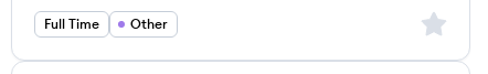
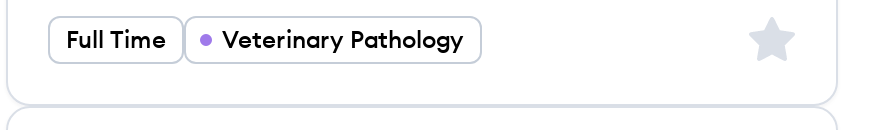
[130,15,168,32] Other -> [222,24,464,54] Veterinary Pathology

